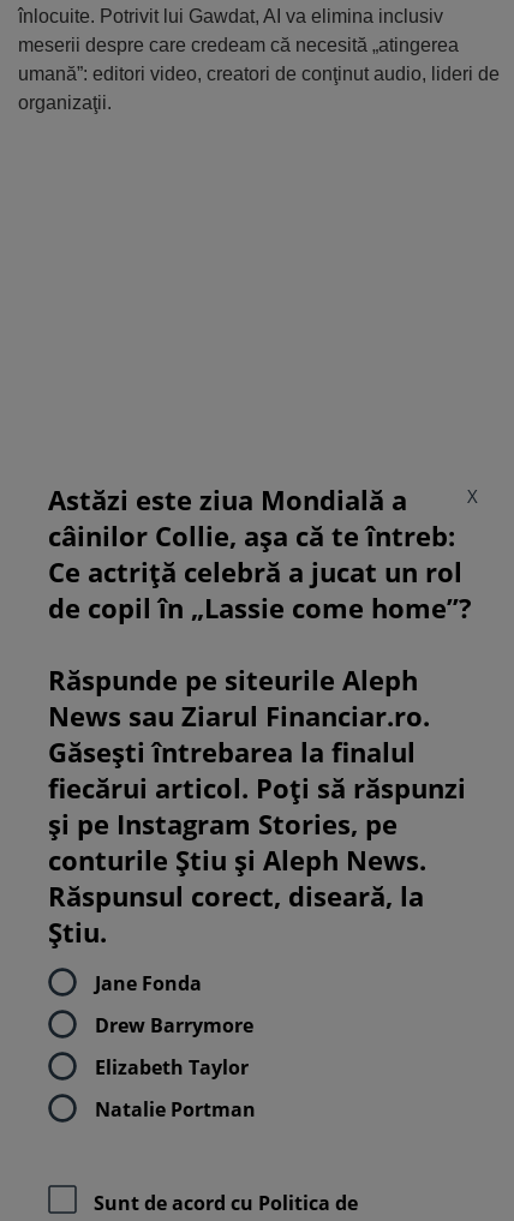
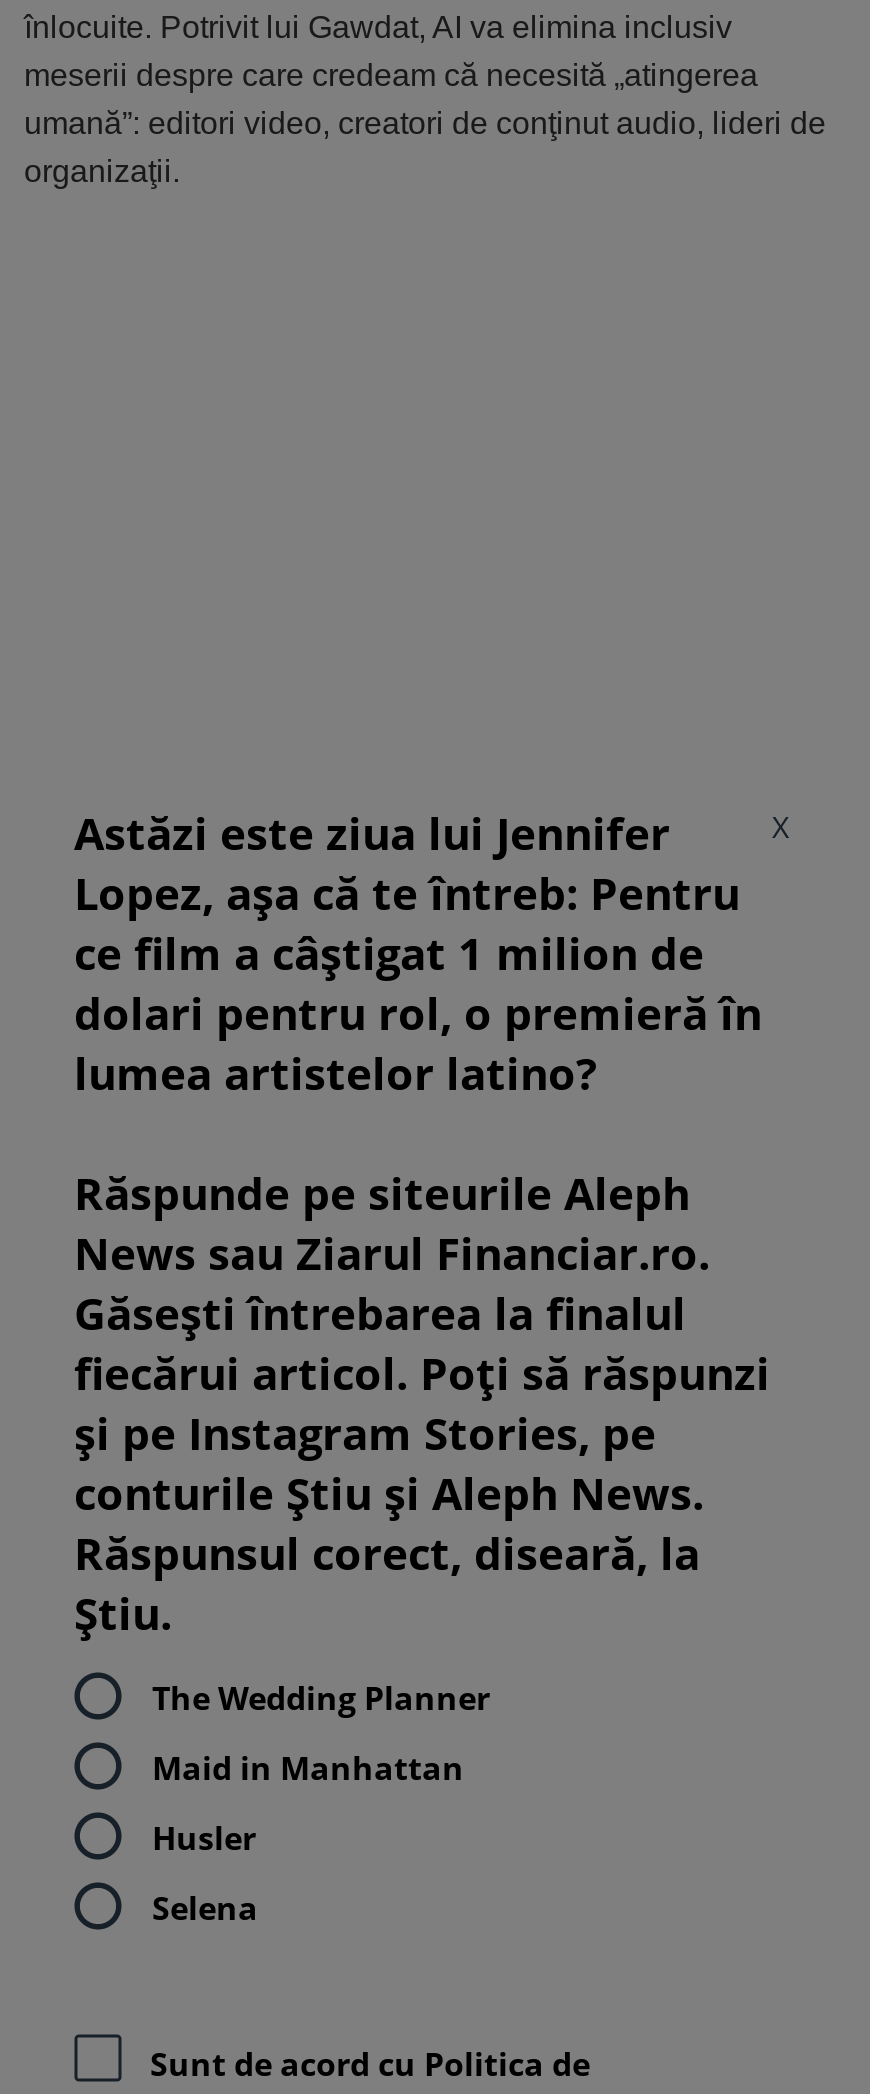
[48,481,472,626] Astăzi este ziua Mondială a | câinilor Collie, așa că te întreb: | Ce actriță celebră a jucat un rol | de copil în „Lassie come home”? -> [74,802,762,1102] Astăzi este ziua lui Jennifer | Lopez, așa că te întreb: Pentru | ce film a câștigat 1 milion de | dolari pentru rol, o premieră în | lumea artistelor latino?
[95,969,202,996] Jane Fonda -> [152,1675,490,1719] The Wedding Planner
[95,1011,253,1038] Drew Barrymore -> [152,1745,464,1789] Maid in Manhattan
[95,1054,249,1080] Elizabeth Taylor -> [152,1815,256,1859] Husler
[95,1096,256,1122] Natalie Portman -> [152,1885,258,1929] Selena

